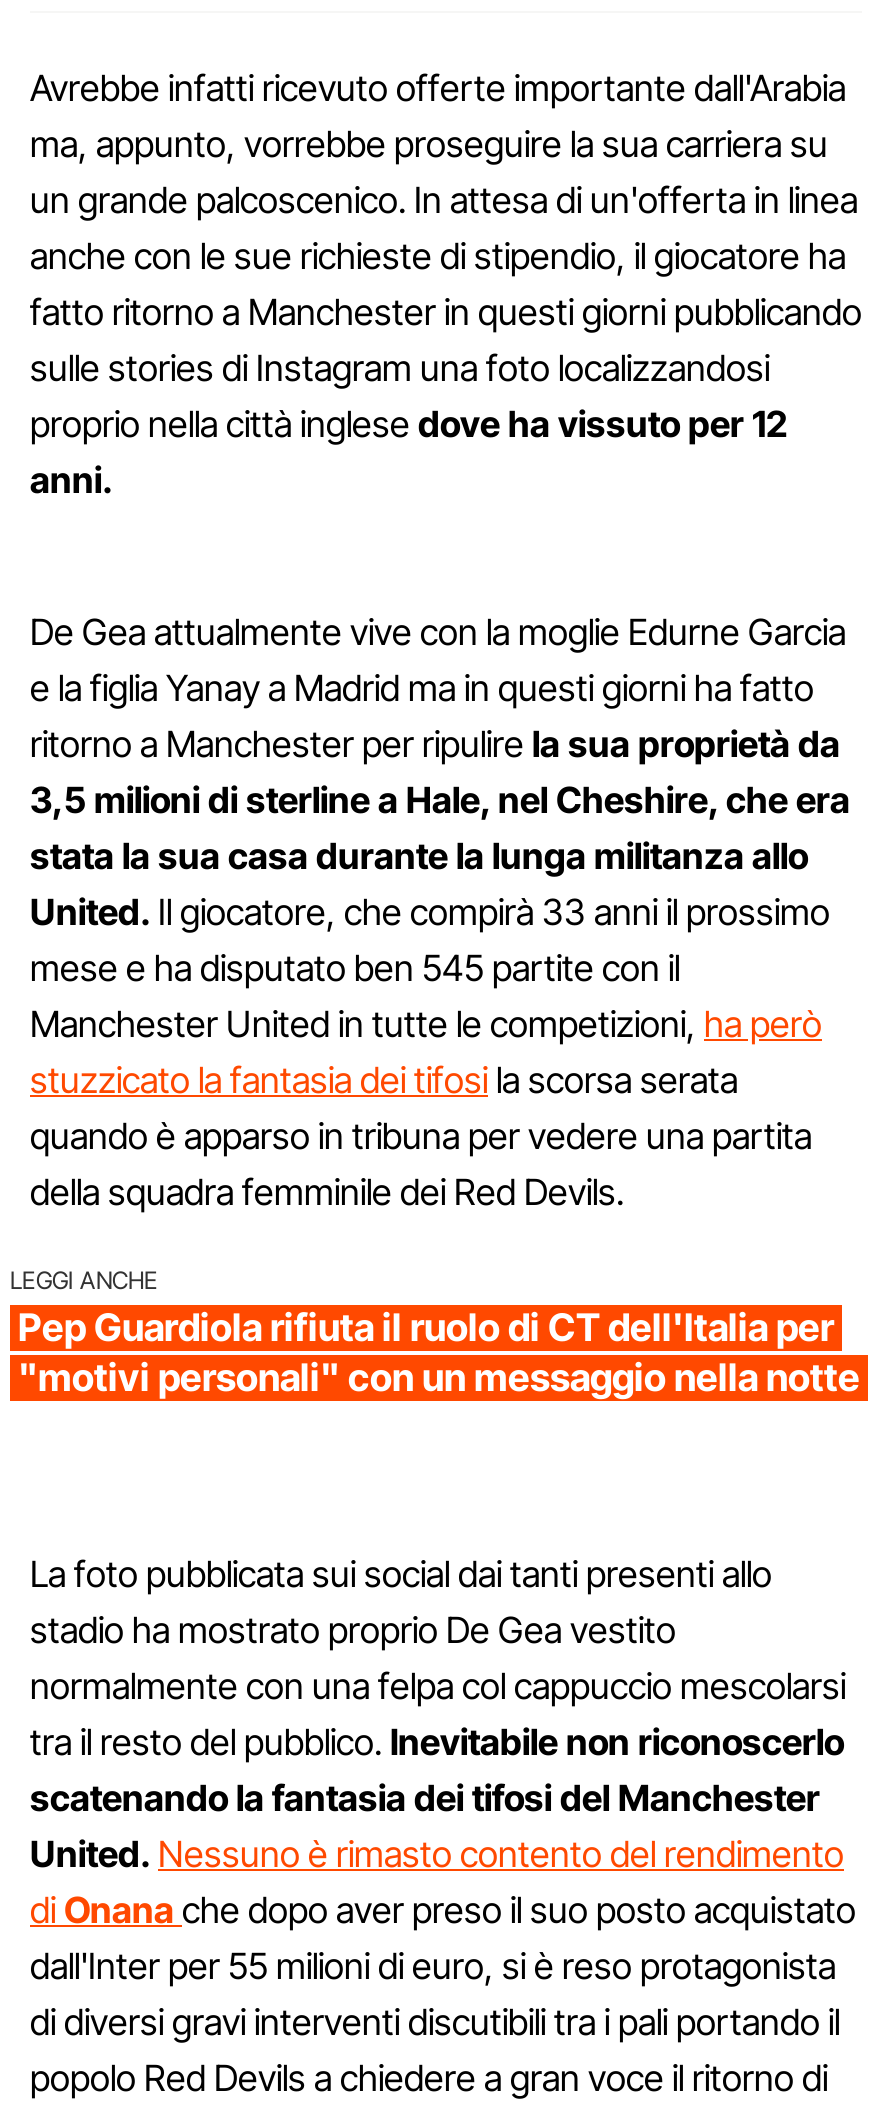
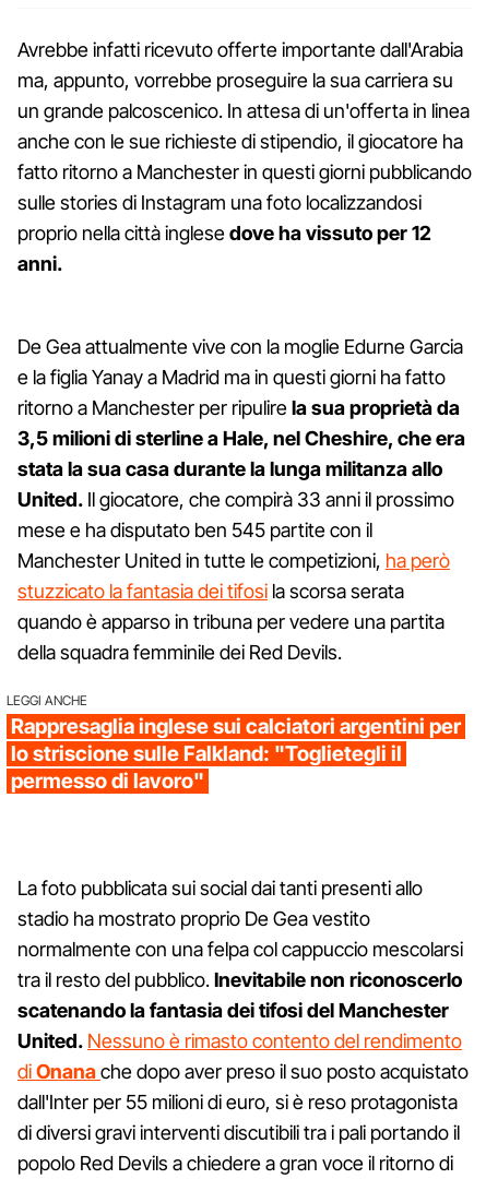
[18,1305,860,1401] Pep Guardiola rifiuta il ruolo di CT dell'Italia per | "motivi personali" con un messaggio nella notte -> [11,714,461,794] Rappresaglia inglese sui calciatori argentini per | lo striscione sulle Falkland: "Toglietegli il | permesso di lavoro"

